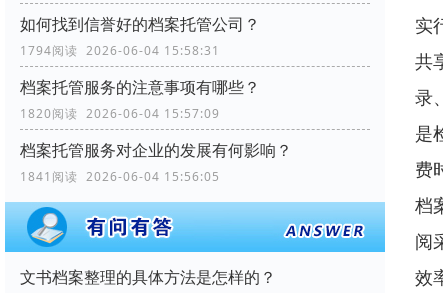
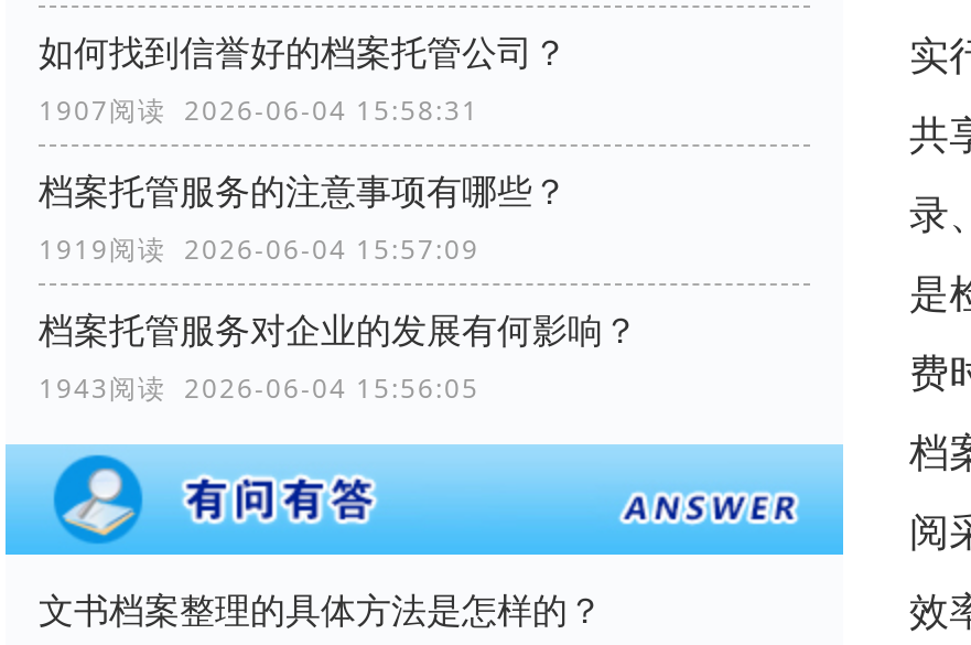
[20,42,220,59] 1794阅读 2026-06-04 15:58:31 -> [39,92,479,129] 1907阅读 2026-06-04 15:58:31
[20,105,220,122] 1820阅读 2026-06-04 15:57:09 -> [39,231,479,268] 1919阅读 2026-06-04 15:57:09
[20,168,220,185] 1841阅读 2026-06-04 15:56:05 -> [39,370,479,407] 1943阅读 2026-06-04 15:56:05

